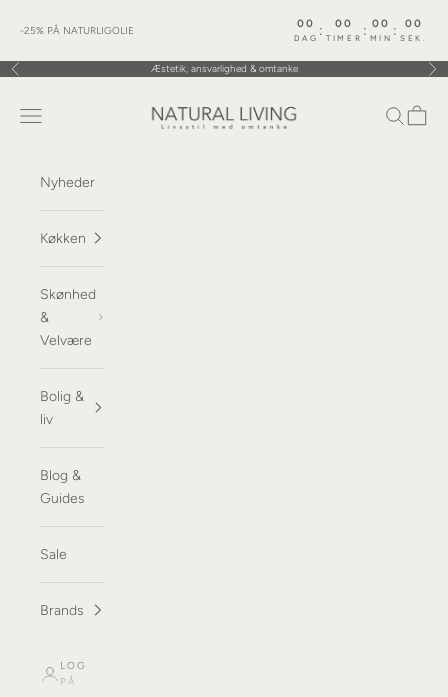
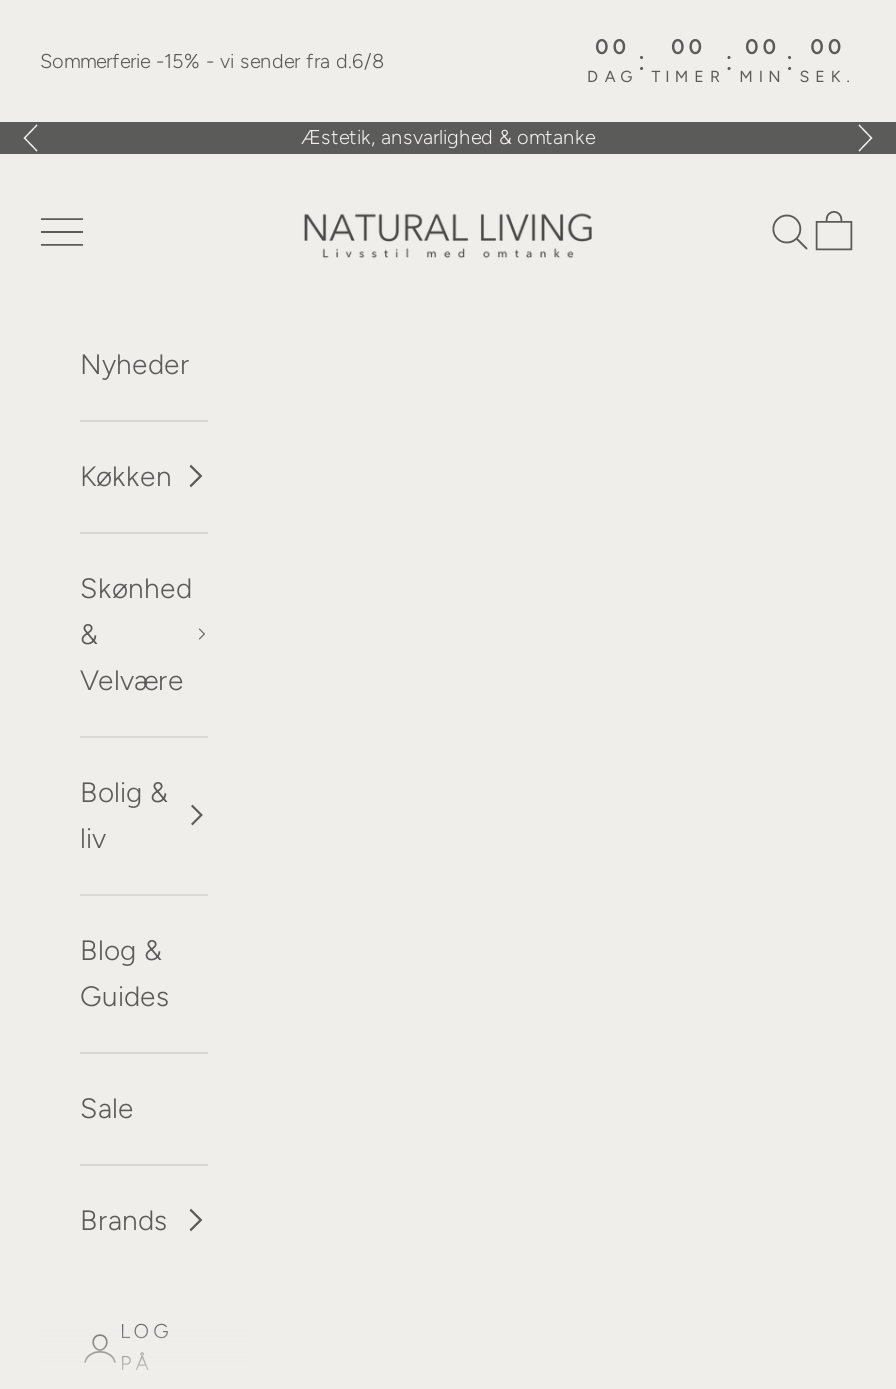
[20,23,134,36] -25% PÅ NATURLIGOLIE -> [40,47,384,73] Sommerferie -15% - vi sender fra d.6/8

